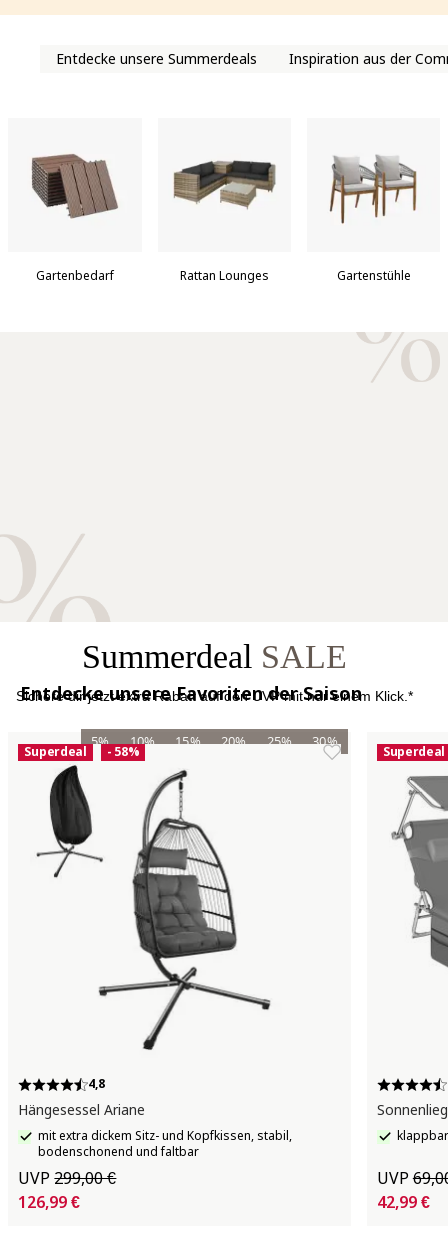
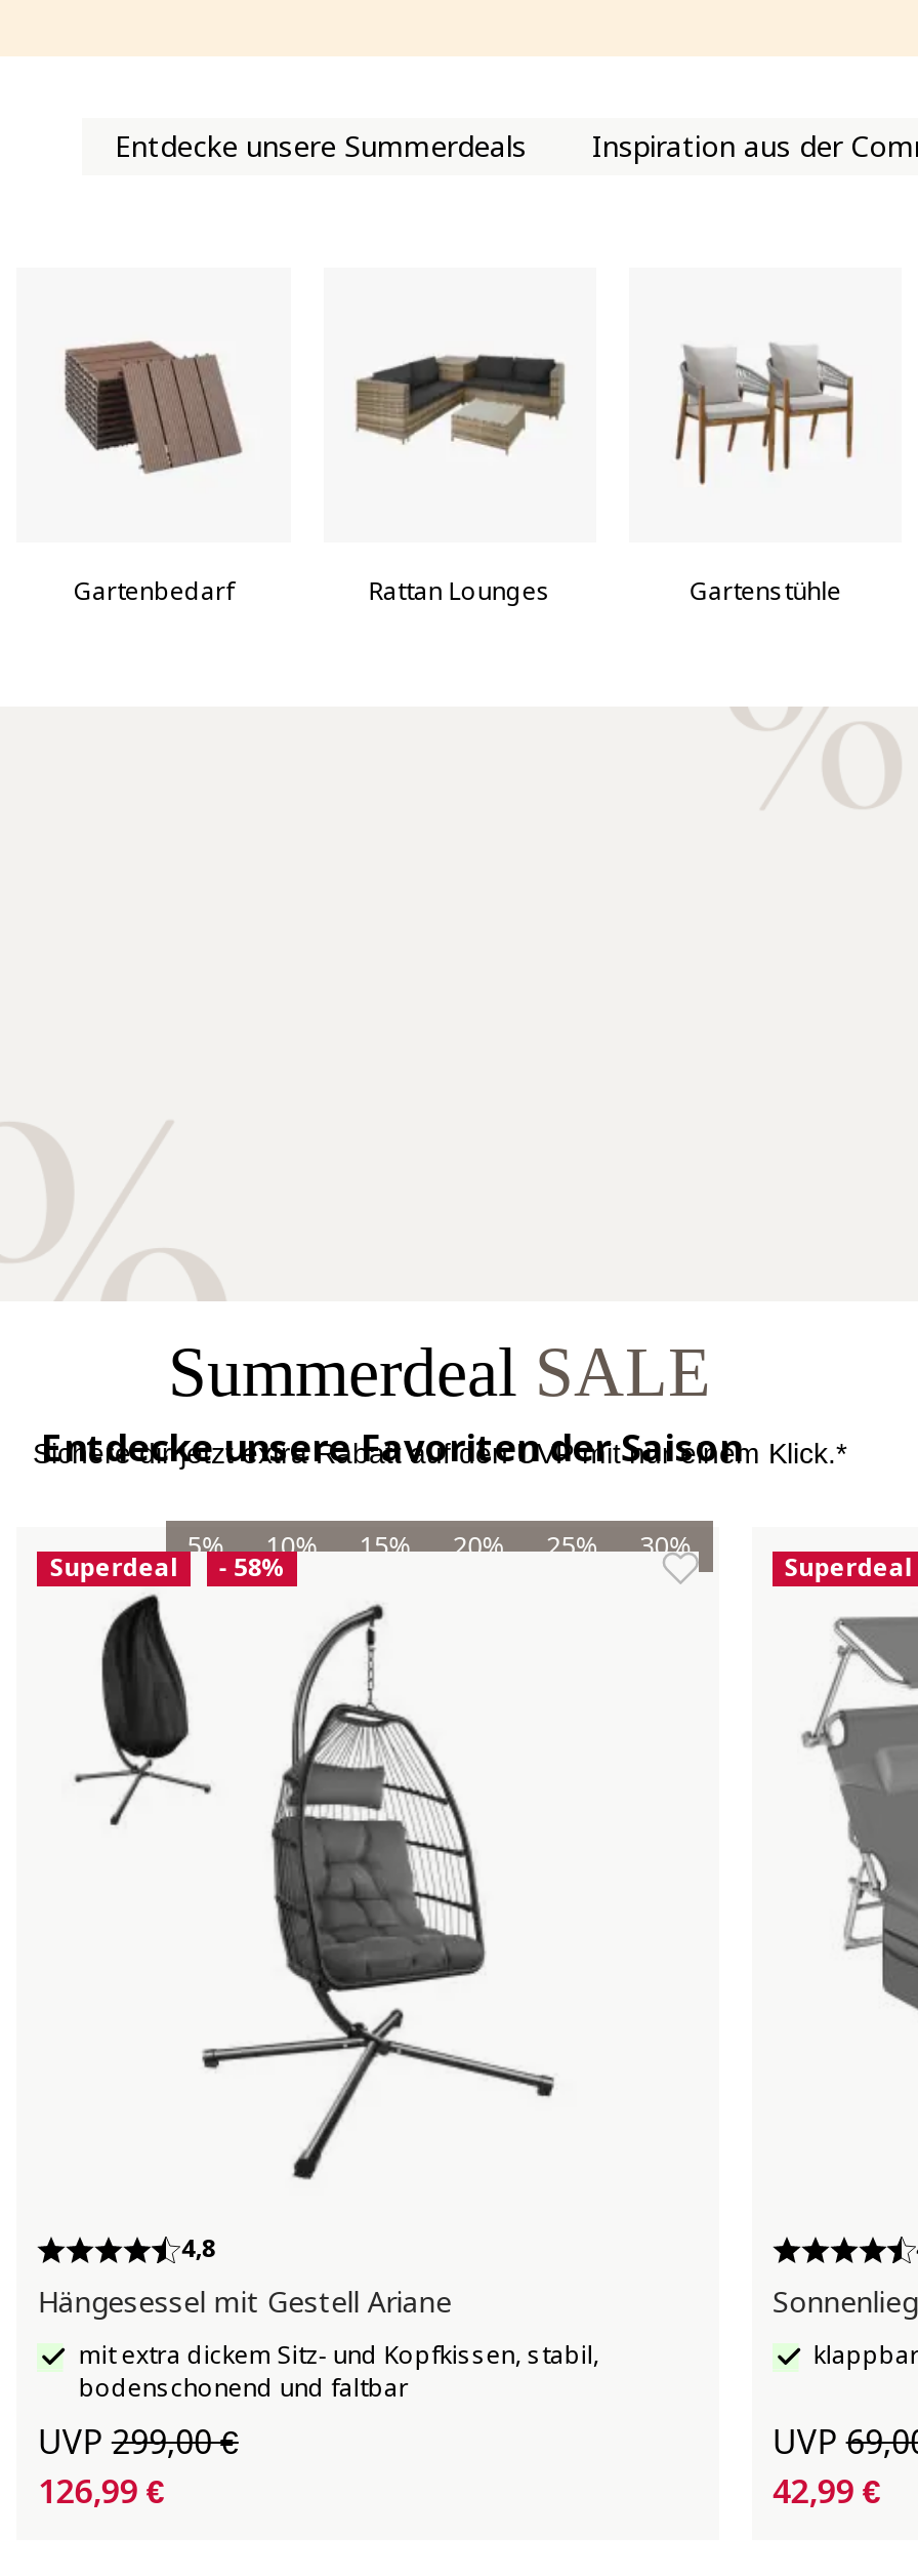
[18,1100,145,1119] Hängesessel Ariane -> [38,2282,452,2321] Hängesessel mit Gestell Ariane

